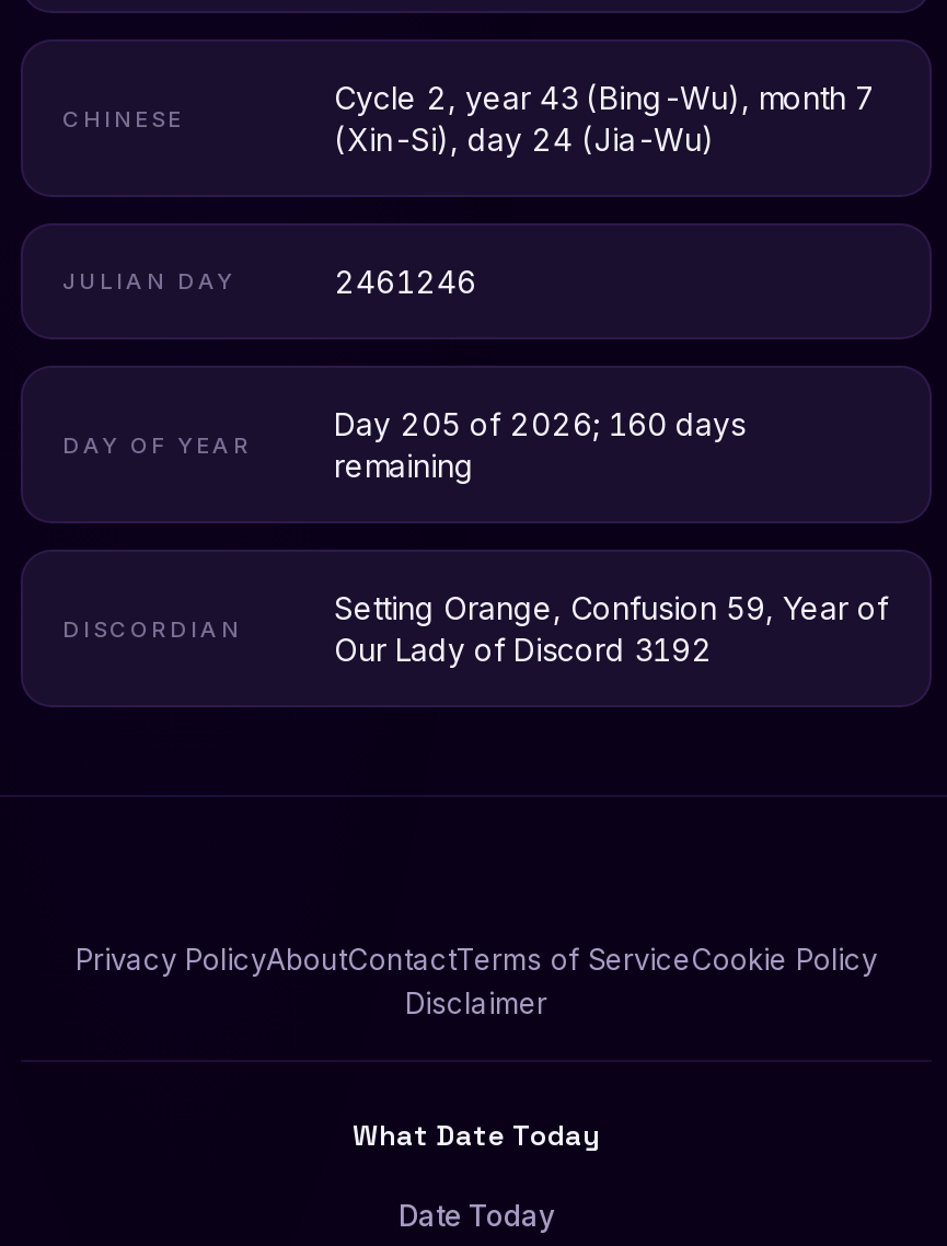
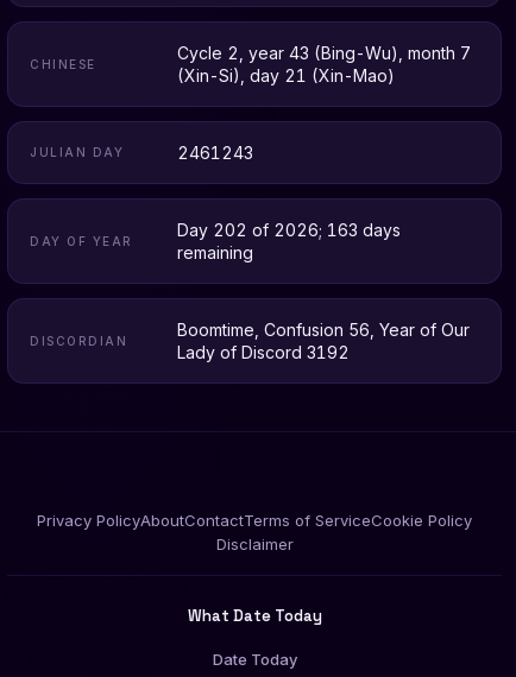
[334,120,715,157] (Xin-Si), day 24 (Jia-Wu) -> [177,65,395,85] (Xin-Si), day 21 (Xin-Mao)
[334,262,476,300] 2461246 -> [177,142,253,162] 2461243
[334,405,746,442] Day 205 of 2026; 160 days -> [177,219,401,240] Day 202 of 2026; 163 days
[334,589,888,667] Setting Orange, Confusion 59, Year of | Our Lady of Discord 3192 -> [177,319,470,362] Boomtime, Confusion 56, Year of Our | Lady of Discord 3192

